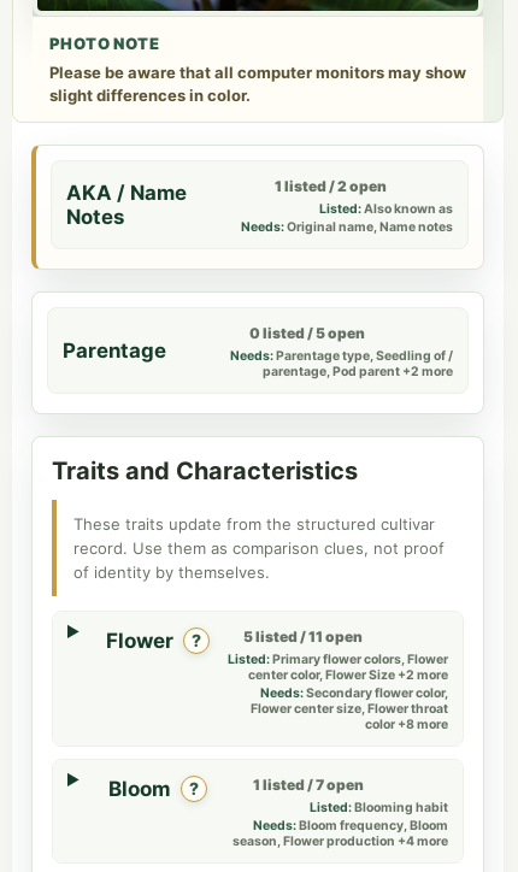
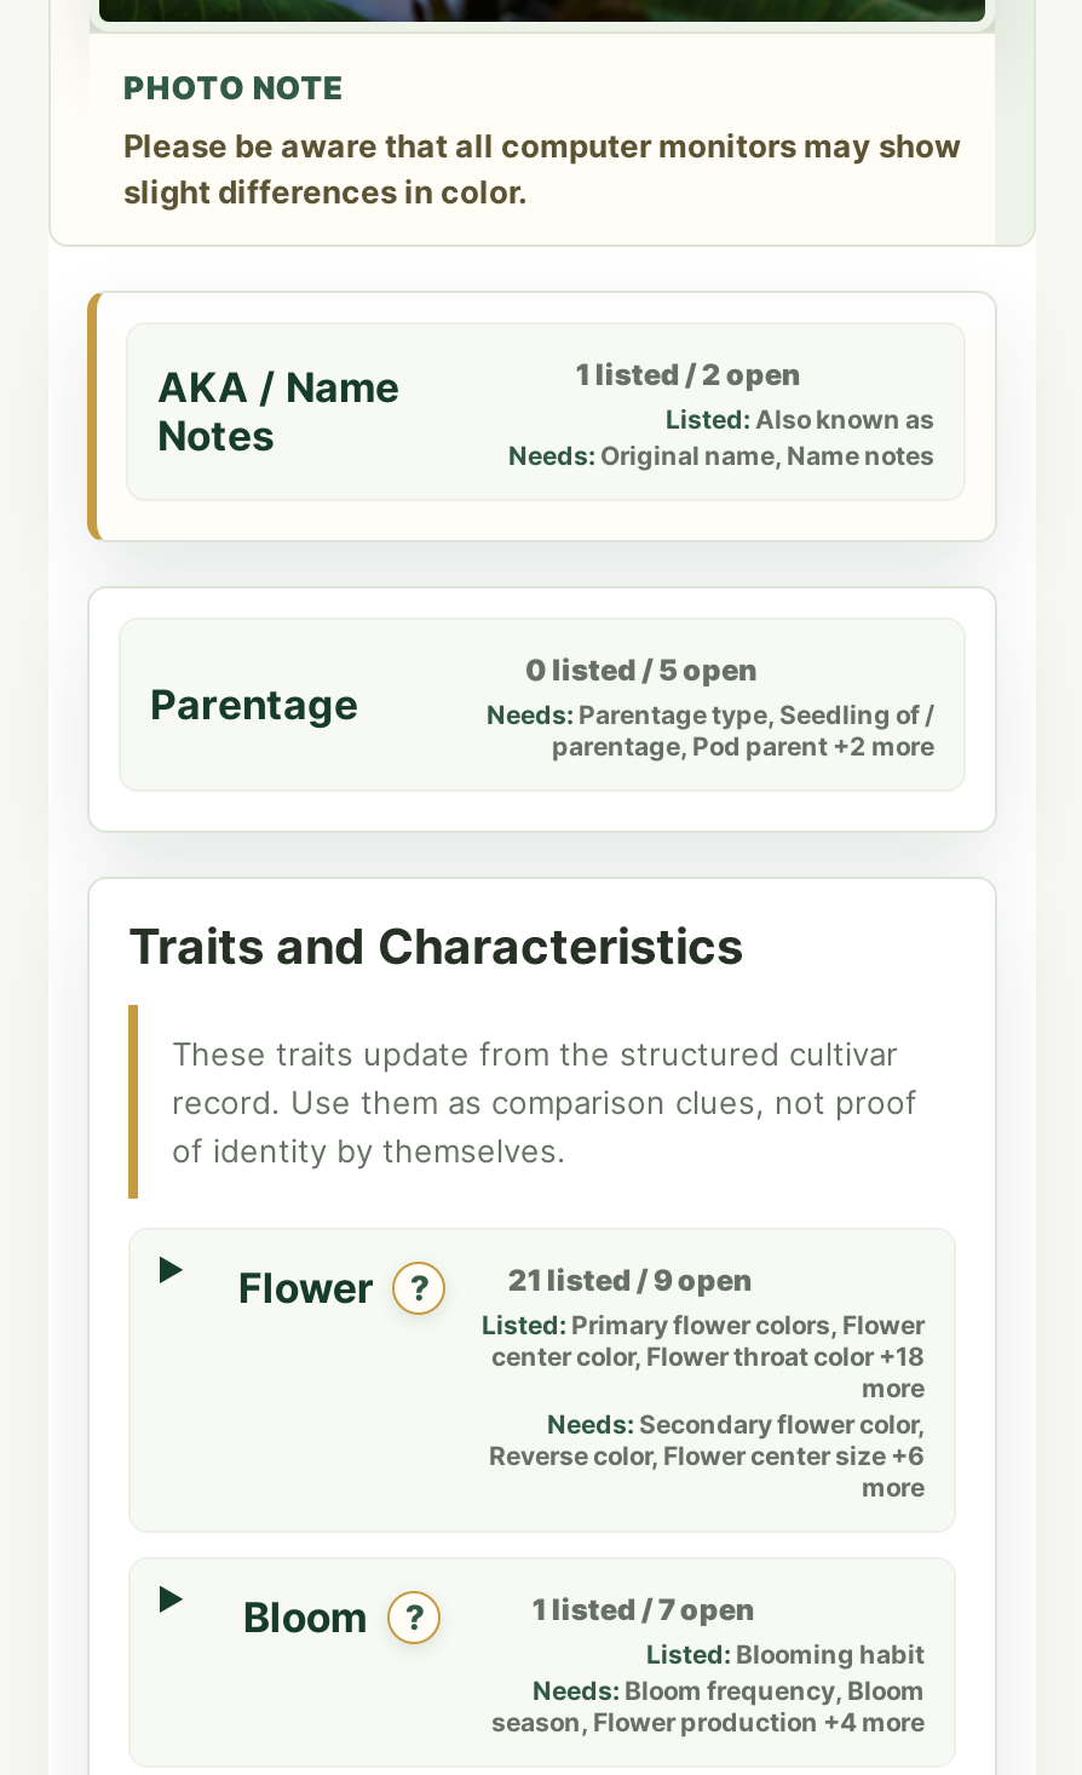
[243,627,362,645] 5 listed / 11 open -> [508,1261,753,1297] 21 listed / 9 open
[248,667,448,683] center color, Flower Size +2 more -> [491,1341,925,1404] center color, Flower throat color +18 | more
[251,701,448,732] Flower center size, Flower throat | color +8 more -> [489,1440,925,1503] Reverse color, Flower center size +6 | more

